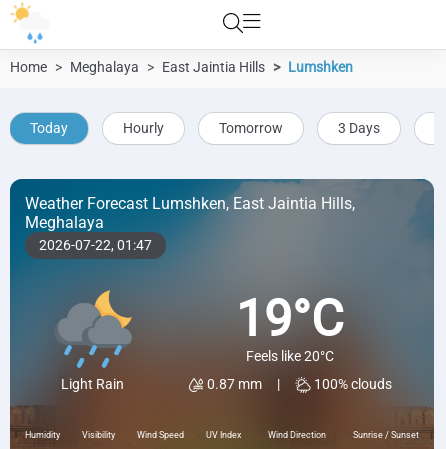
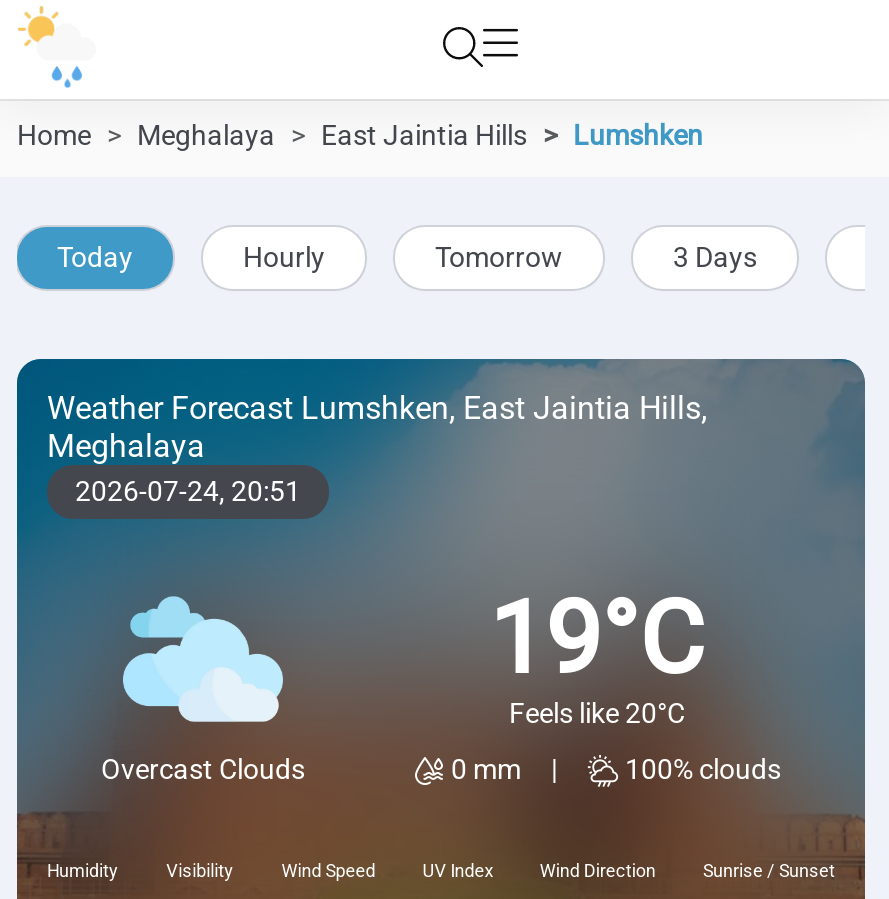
[39,237,152,253] 2026-07-22, 01:47 -> [75,475,301,507] 2026-07-24, 20:51
[58,290,143,392] [image] | Light Rain -> [101,583,305,785] [image] | Overcast Clouds
[203,375,261,391] 0.87 mm -> [445,752,521,784] 0 mm

